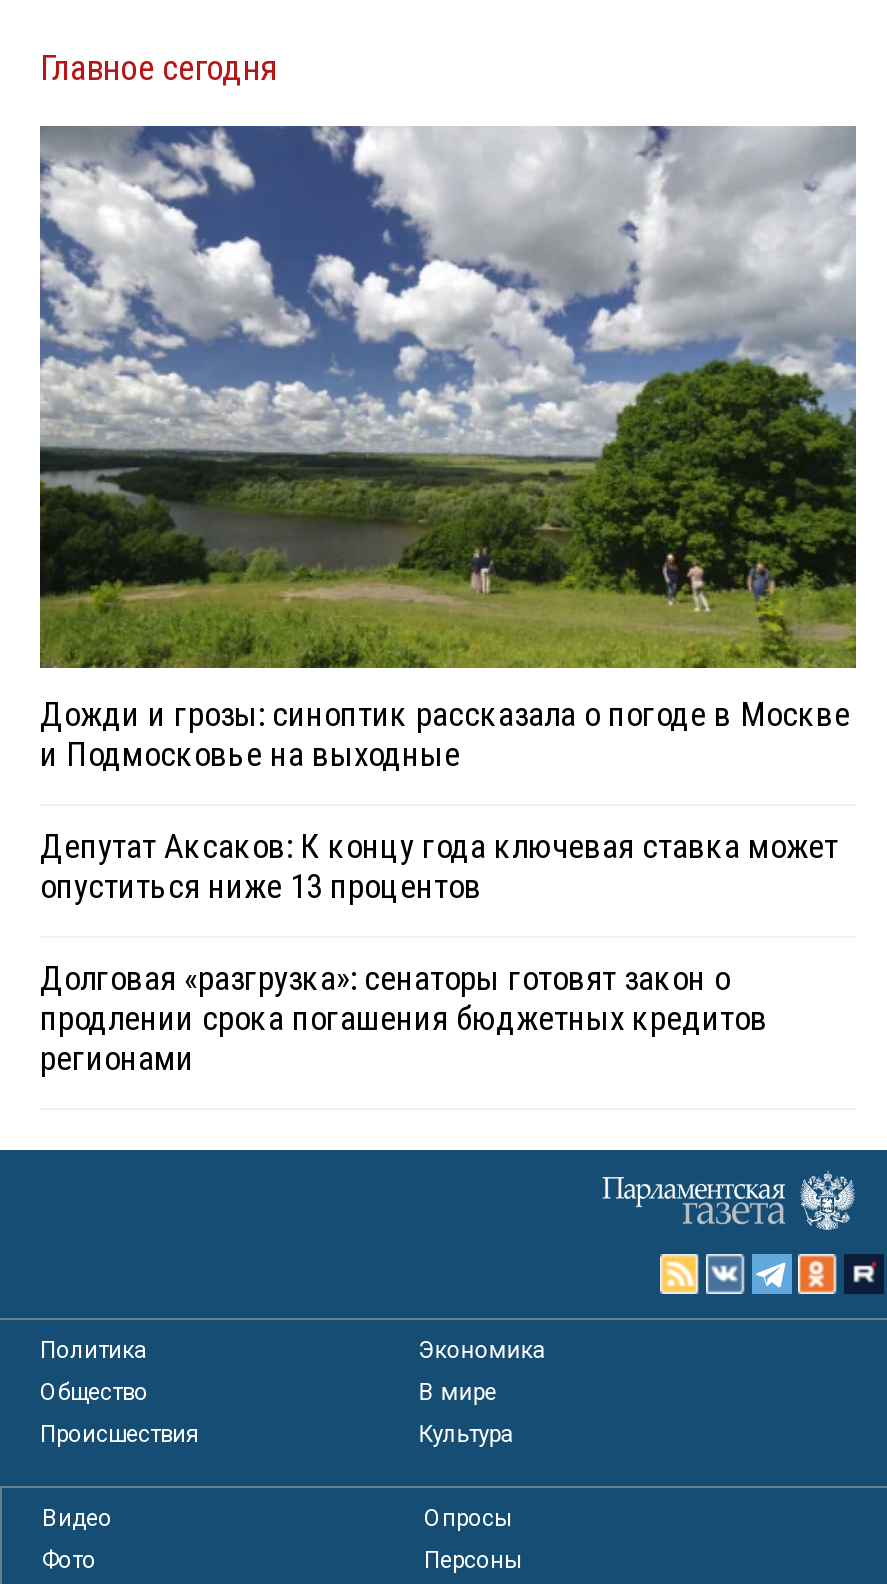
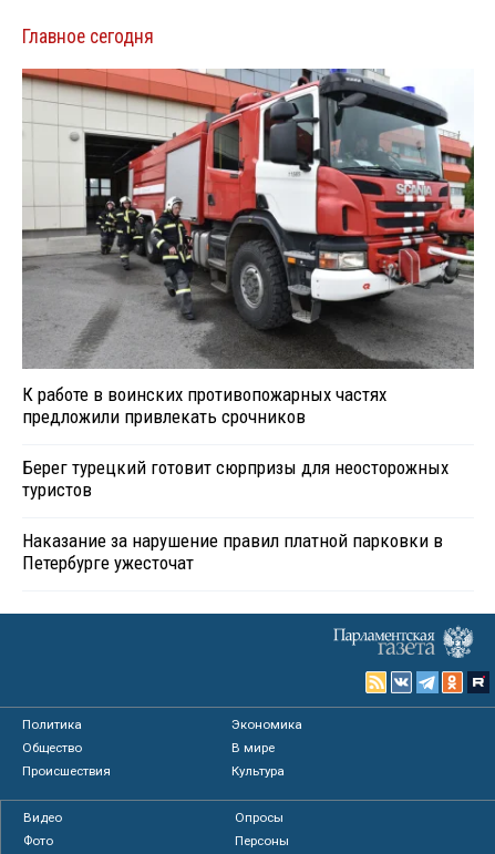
[38,124,858,774] [image] | Дожди и грозы: синоптик рассказала о погоде в Москве | и Подмосковье на выходные -> [21,68,475,428] [image] | К работе в воинских противопожарных частях | предложили привлекать срочников
[40,826,838,906] Депутат Аксаков: К концу года ключевая ставка может | опуститься ниже 13 процентов -> [22,456,448,501] Берег турецкий готовит сюрпризы для неосторожных | туристов
[40,958,768,1078] Долговая «разгрузка»: сенаторы готовят закон о | продлении срока погашения бюджетных кредитов | регионами -> [22,529,443,574] Наказание за нарушение правил платной парковки в | Петербурге ужесточат

